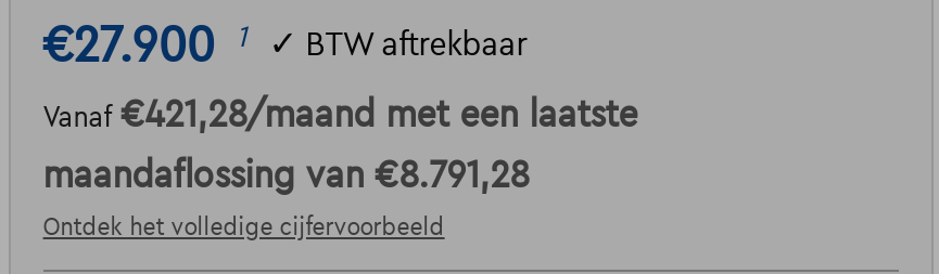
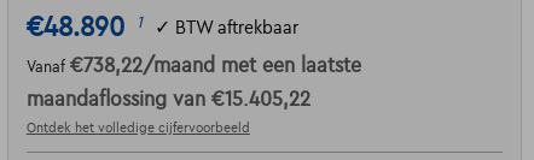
[43,21,215,73] €27.900 -> [26,14,124,43] €48.890
[43,96,638,135] Vanaf €421,28/maand met een laatste -> [26,56,361,78] Vanaf €738,22/maand met een laatste
[43,157,529,196] maandaflossing van €8.791,28 -> [26,90,310,111] maandaflossing van €15.405,22

